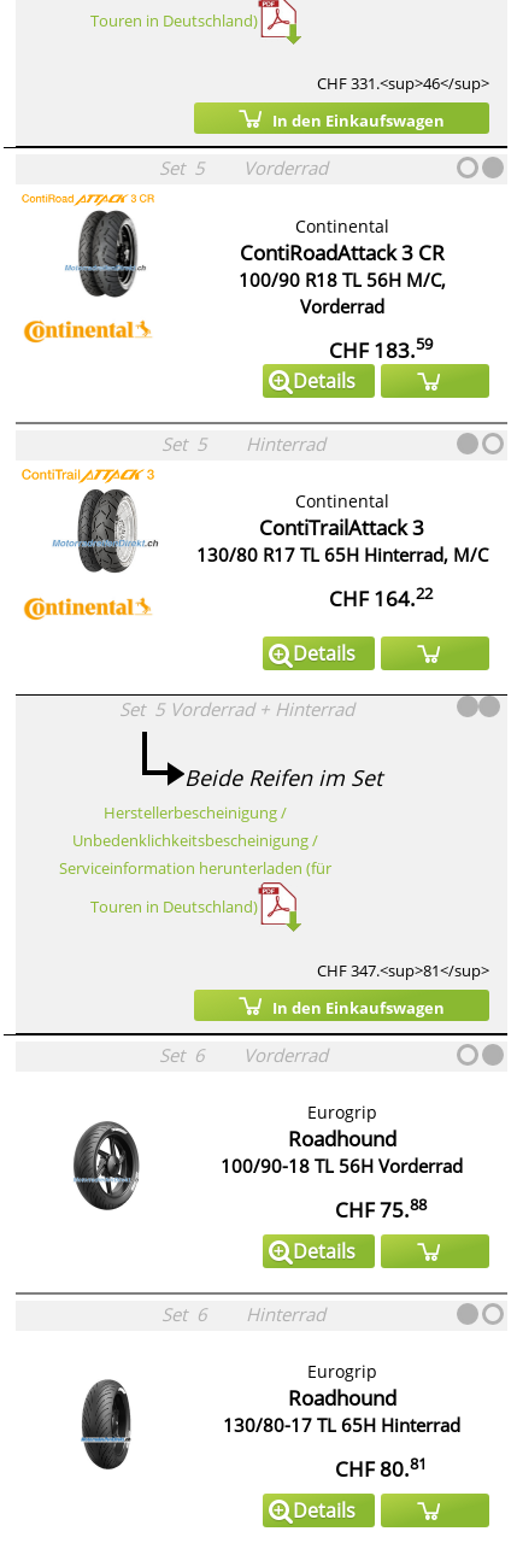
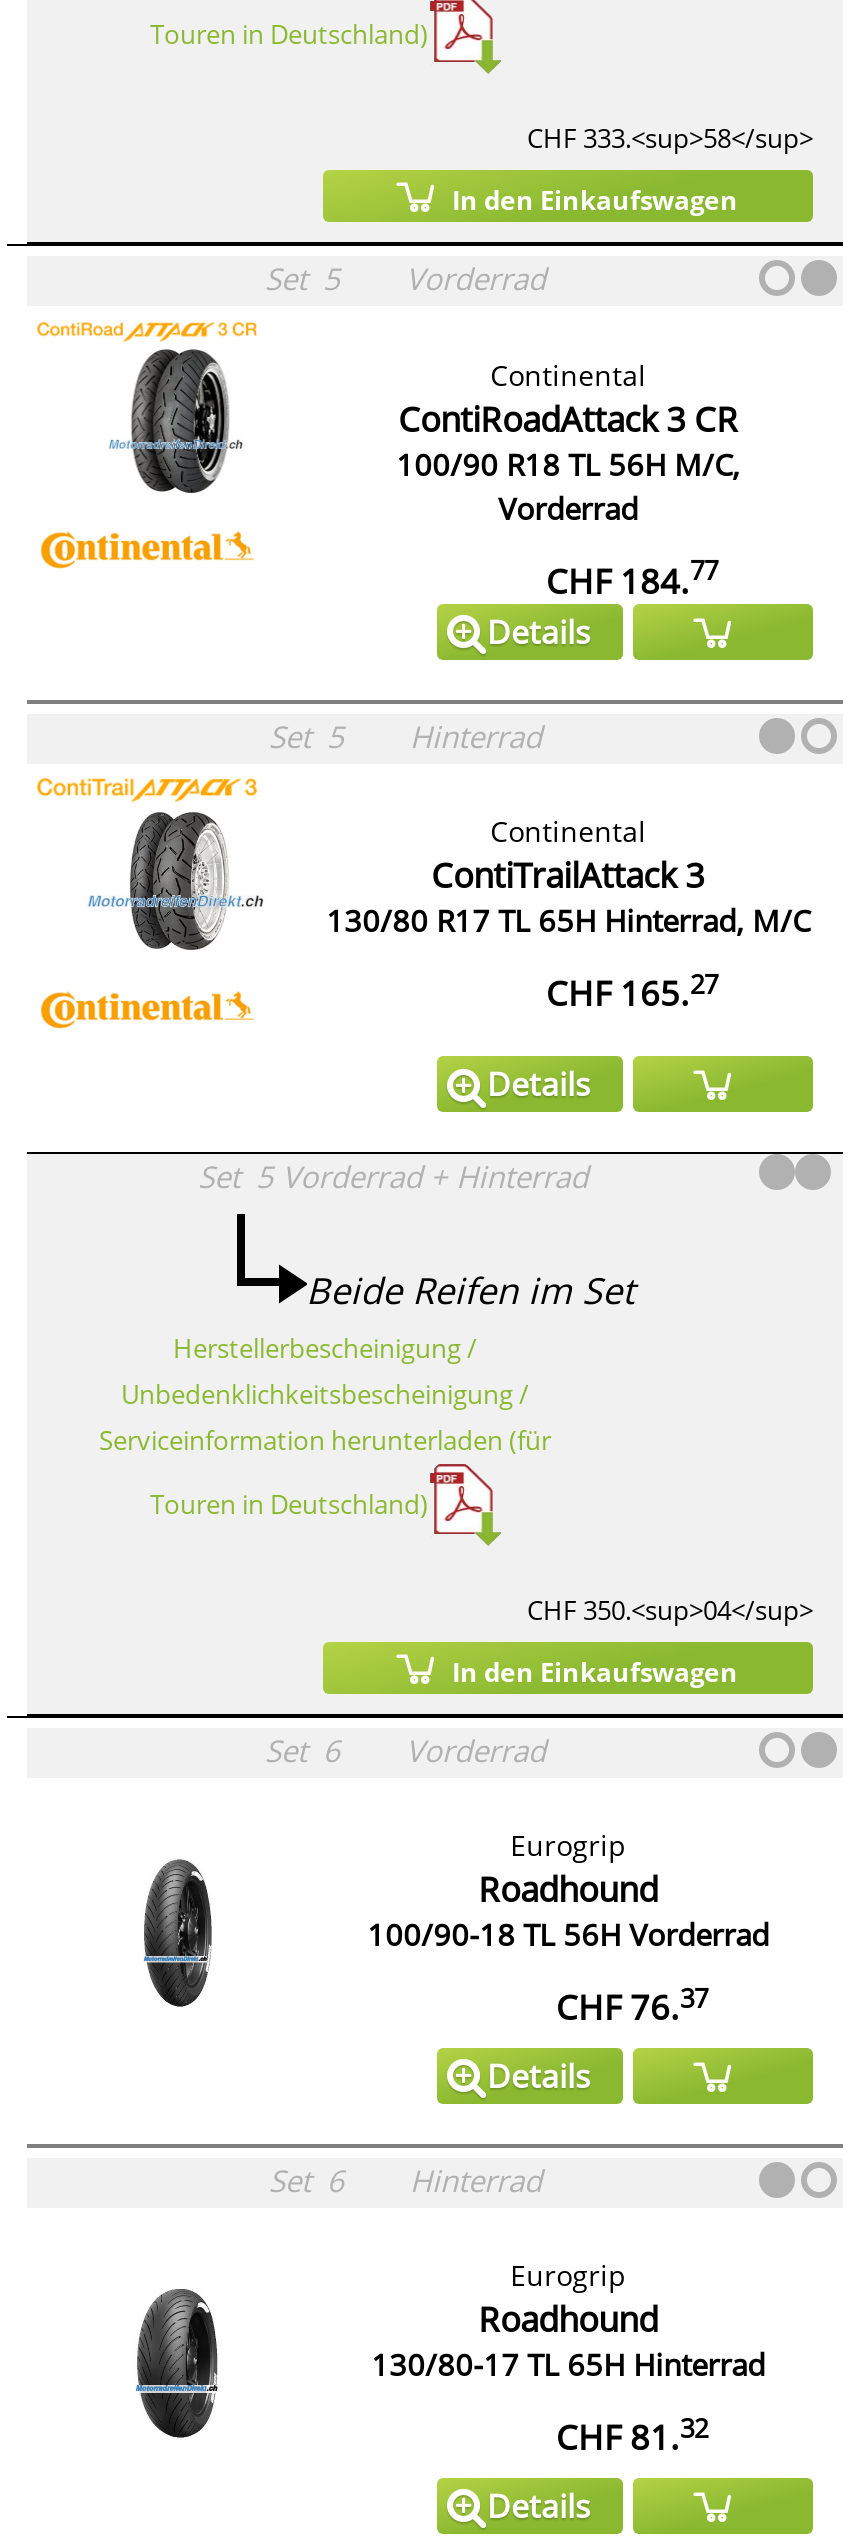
[317,73,489,94] CHF 331.<sup>46</sup> -> [527,121,813,157] CHF 333.<sup>58</sup>
[328,333,432,364] CHF 183.59 -> [546,553,718,603] CHF 184.77
[328,582,432,612] CHF 164.22 -> [546,965,718,1016] CHF 165.27
[317,960,489,981] CHF 347.<sup>81</sup> -> [527,1592,813,1628] CHF 350.<sup>04</sup>
[72,1123,140,1210] [image] -> [123,1866,231,2008] [image]
[334,1194,426,1224] CHF 75.88 -> [556,1980,708,2031] CHF 76.37
[334,1453,426,1483] CHF 80. 81 -> [556,2410,708,2461] CHF 81. 32

